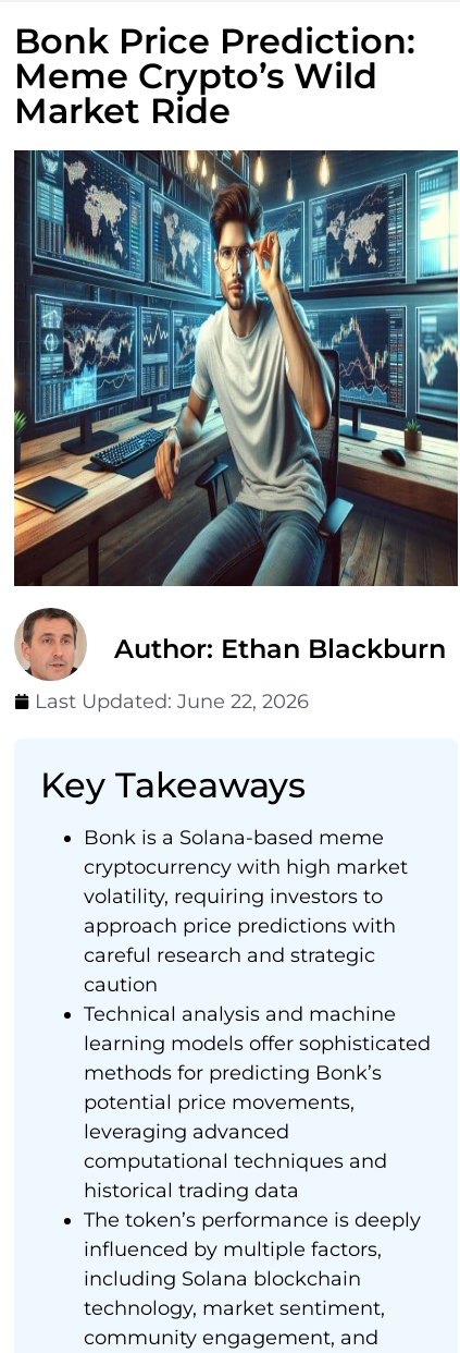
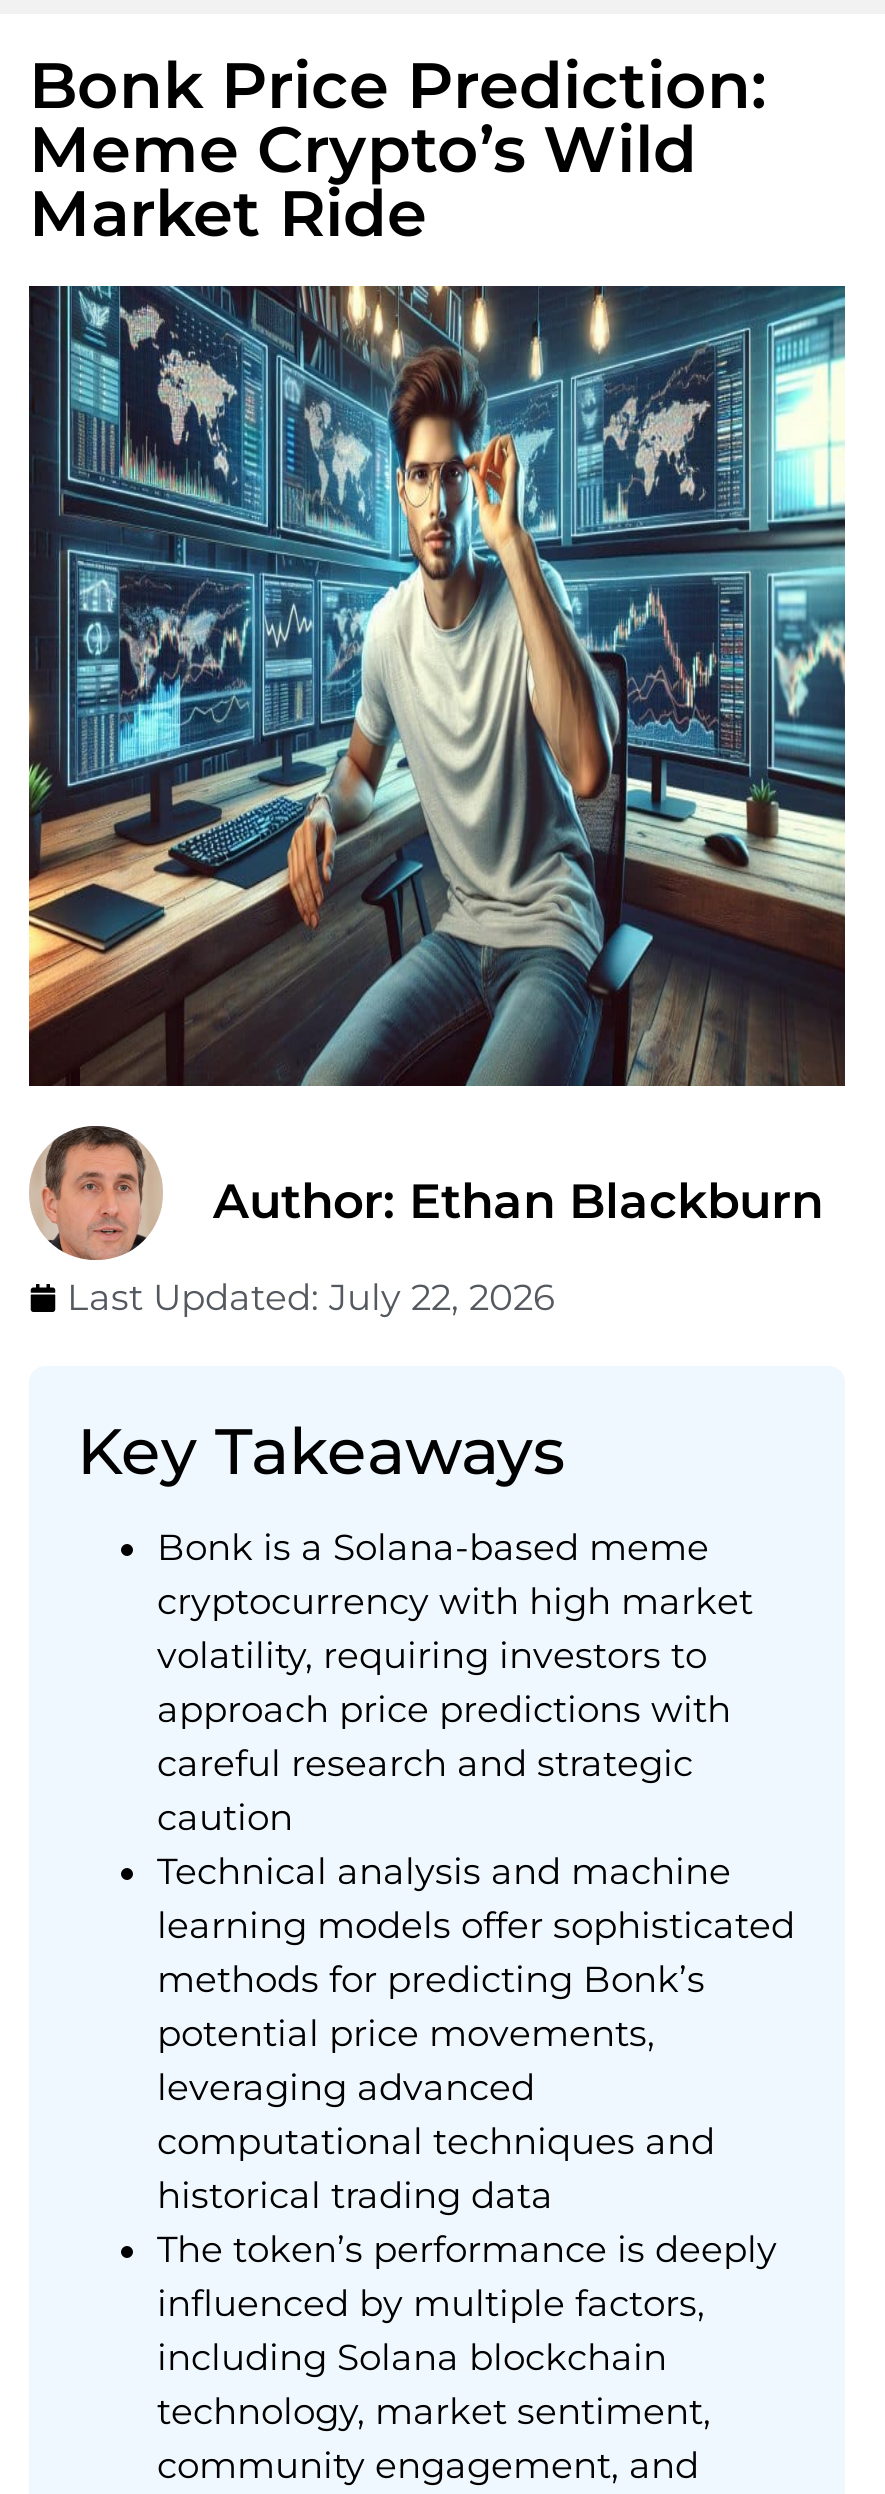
[35,689,309,713] Last Updated: June 22, 2026 -> [67,1275,555,1319] Last Updated: July 22, 2026

